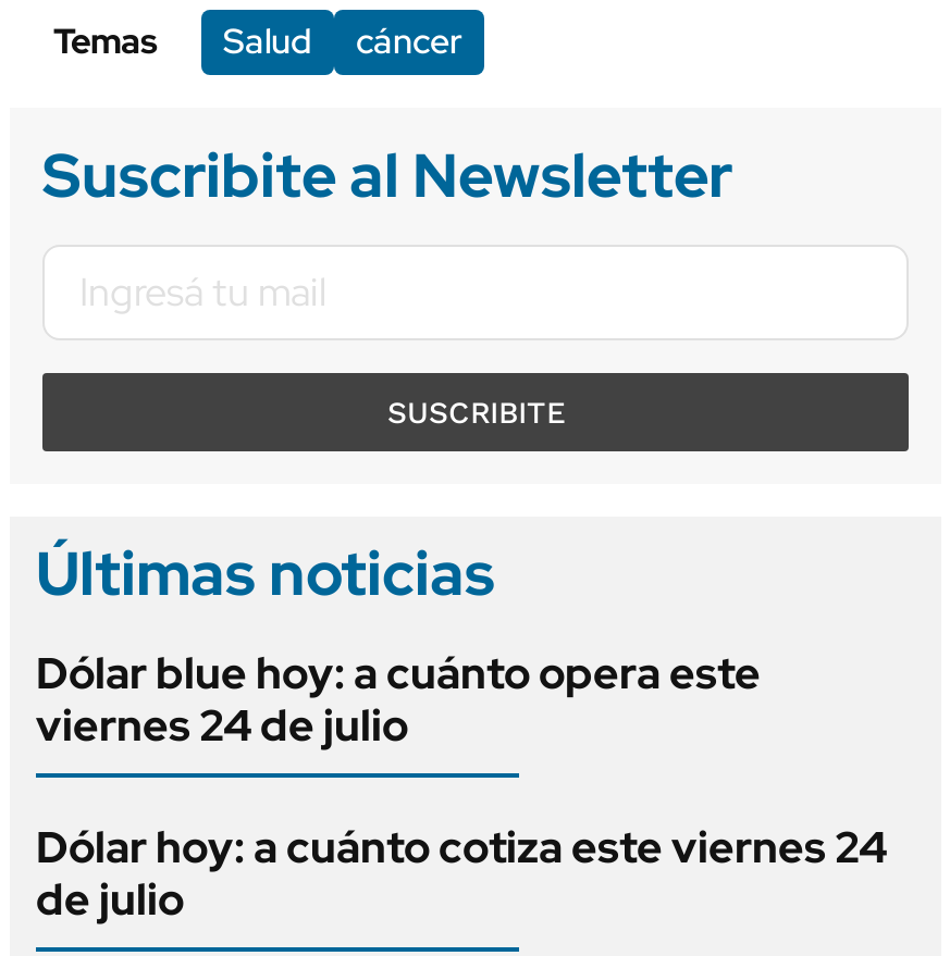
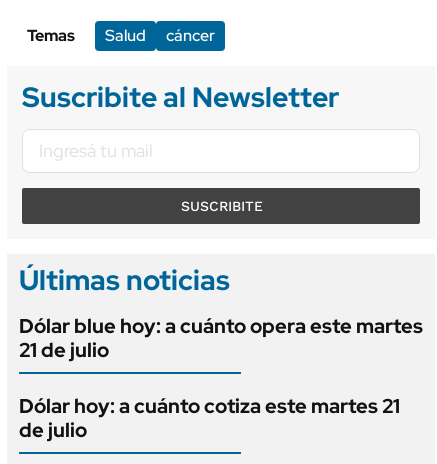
[36,644,761,753] Dólar blue hoy: a cuánto opera este | viernes 24 de julio -> [19,313,423,363] Dólar blue hoy: a cuánto opera este martes | 21 de julio
[36,818,887,875] Dólar hoy: a cuánto cotiza este viernes 24 -> [19,393,400,419] Dólar hoy: a cuánto cotiza este martes 21

